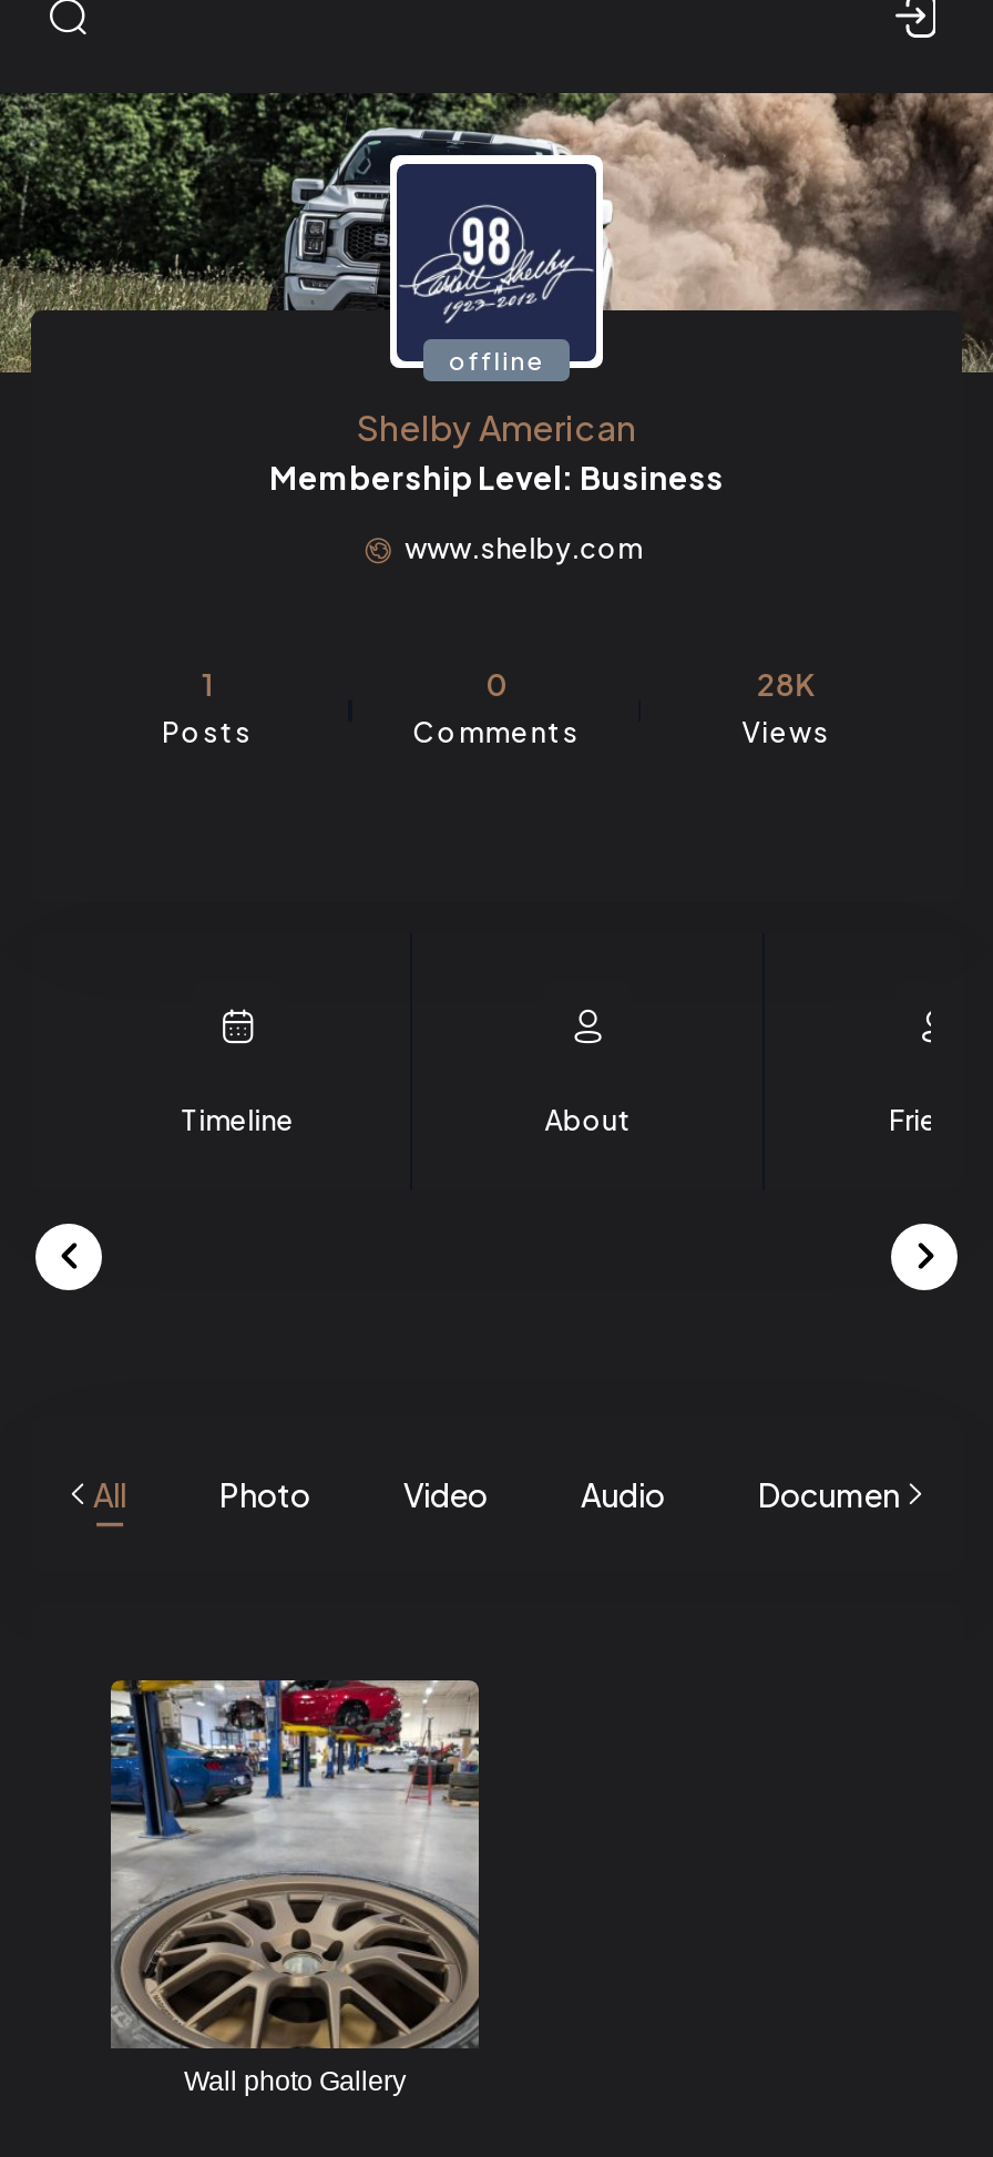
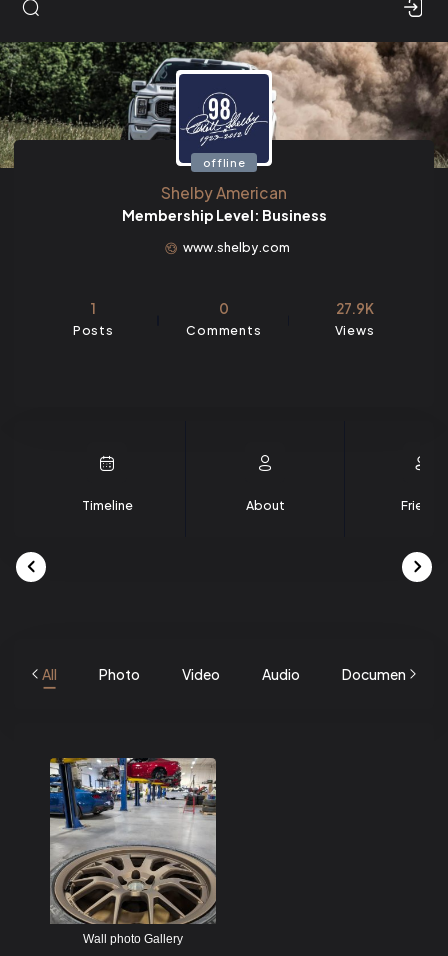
[757,665,815,703] 28K -> [336,300,374,317] 27.9K

